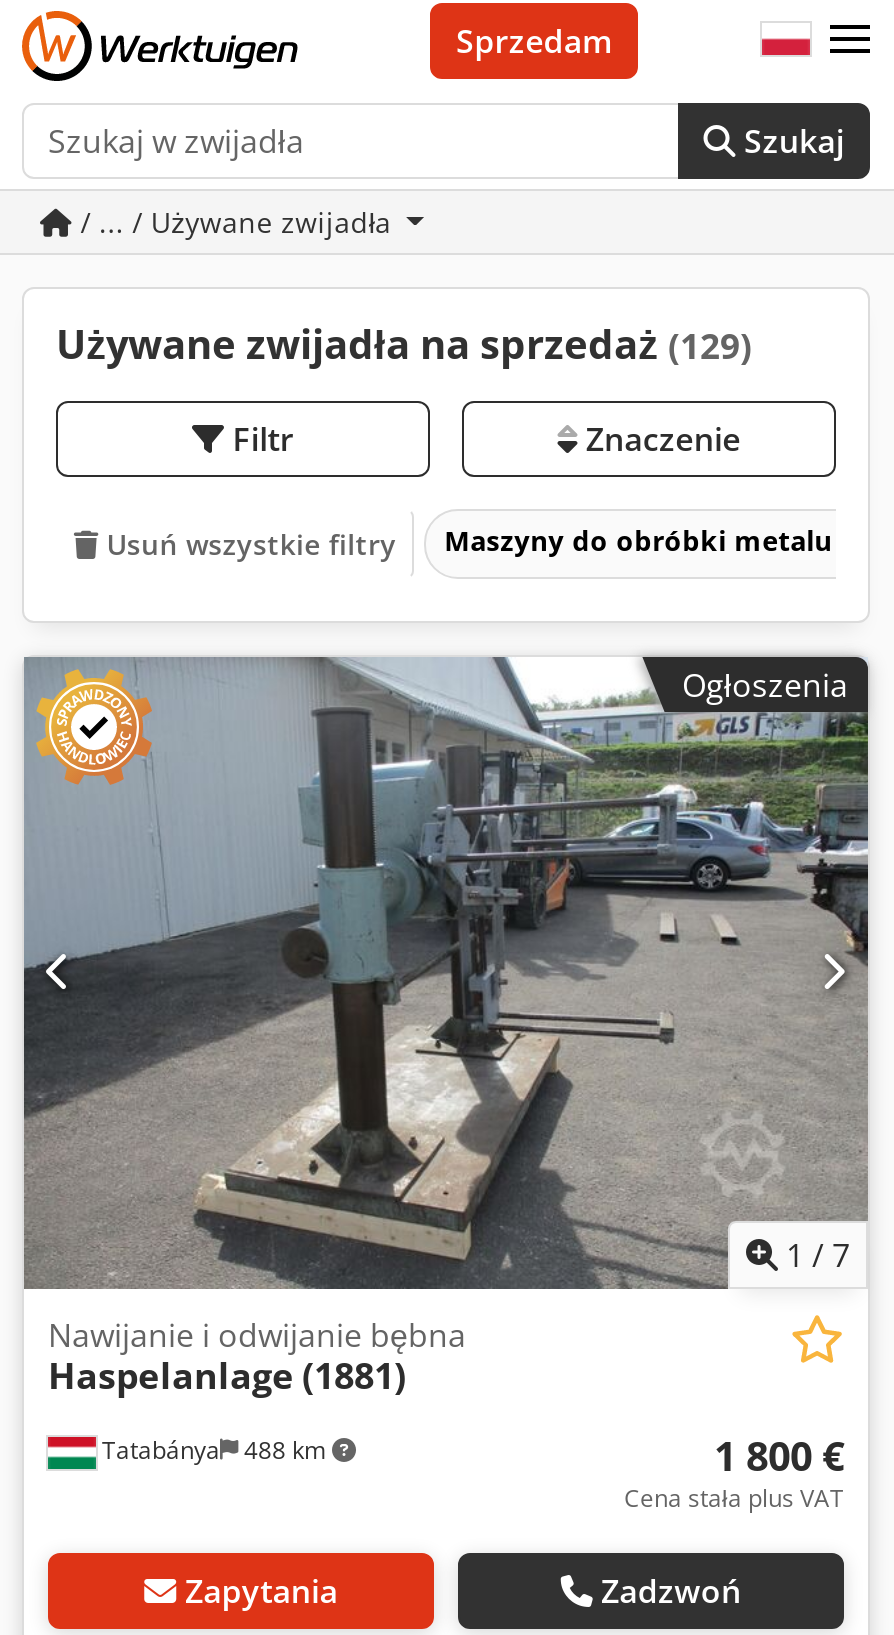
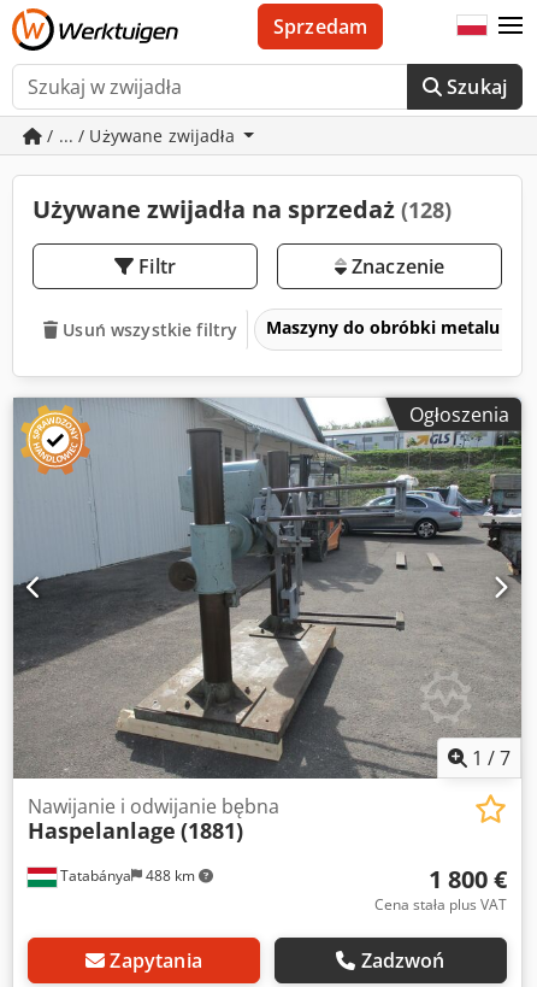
[56,317,752,371] Używane zwijadła na sprzedaż (129) -> [33,193,452,225] Używane zwijadła na sprzedaż (128)

